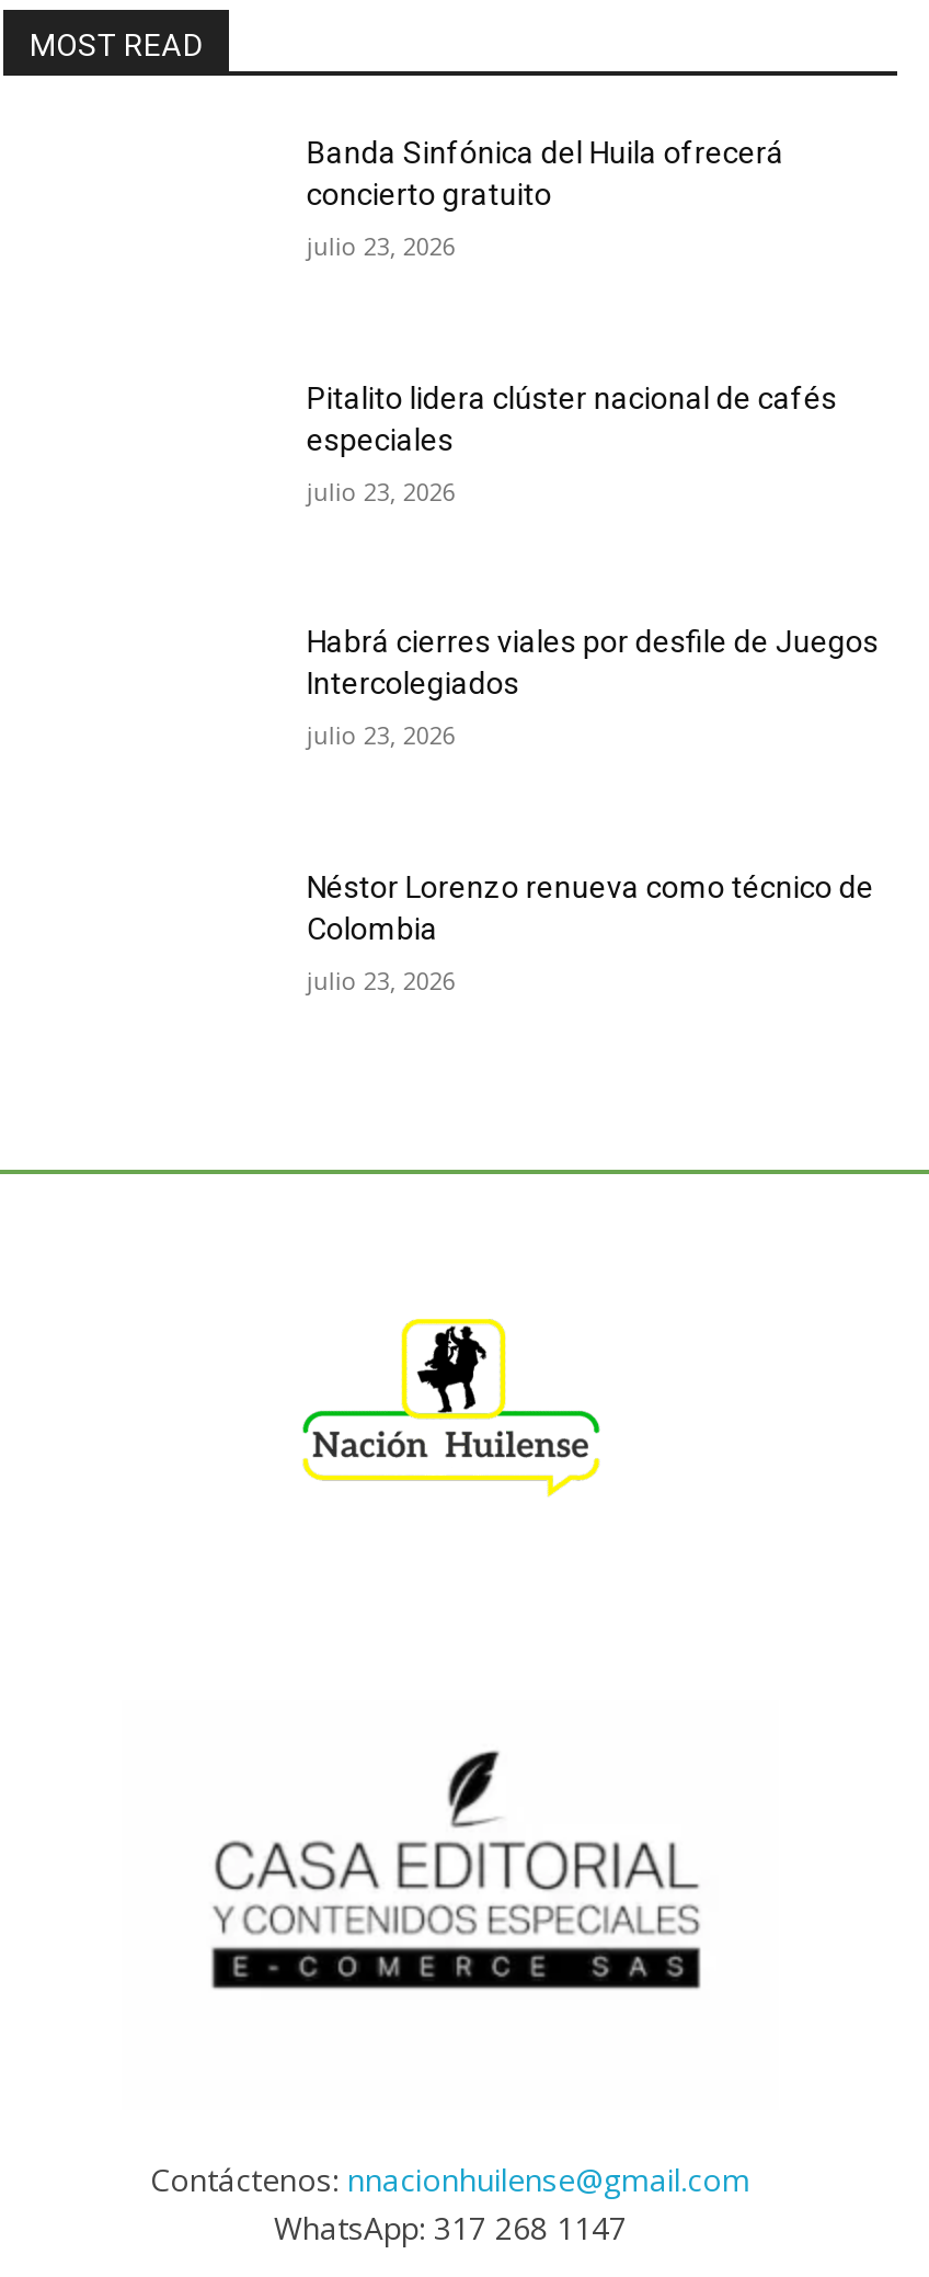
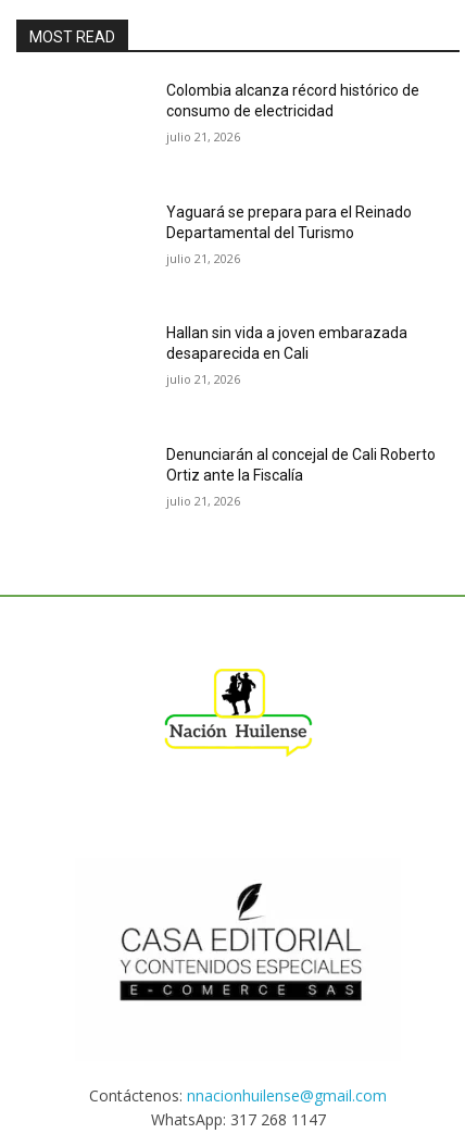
[307,135,784,212] Banda Sinfónica del Huila ofrecerá | concierto gratuito -> [167,82,420,120] Colombia alcanza récord histórico de | consumo de electricidad
[307,229,456,262] julio 23, 2026 -> [167,128,241,145] julio 21, 2026
[307,380,837,456] Pitalito lidera clúster nacional de cafés | especiales -> [167,203,412,241] Yaguará se prepara para el Reinado | Departamental del Turismo
[307,474,456,507] julio 23, 2026 -> [167,250,241,266] julio 21, 2026
[307,624,878,701] Habrá cierres viales por desfile de Juegos | Intercolegiados -> [167,324,408,362] Hallan sin vida a joven embarazada | desaparecida en Cali
[307,719,456,752] julio 23, 2026 -> [167,371,241,387] julio 21, 2026
[307,869,874,946] Néstor Lorenzo renueva como técnico de | Colombia -> [167,446,436,484] Denunciarán al concejal de Cali Roberto | Ortiz ante la Fiscalía
[307,964,456,997] julio 23, 2026 -> [167,493,241,509] julio 21, 2026

